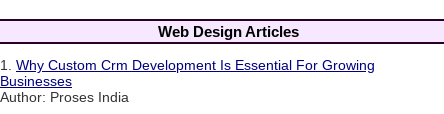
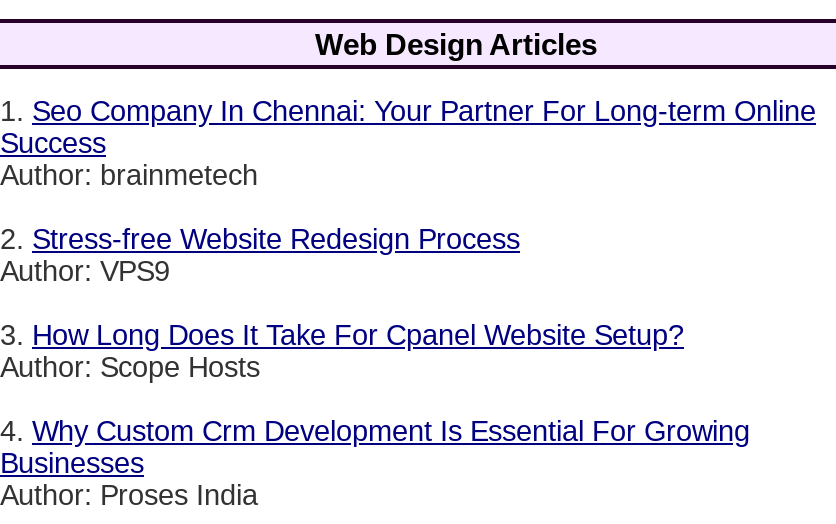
[0,57,375,73] 1. Why Custom Crm Development Is Essential For Growing -> [0,94,816,446] 1. Seo Company In Chennai: Your Partner For Long-term Online | Success | Author: brainmetech | 2. Stress-free Website Redesign Process | Author: VPS9 | 3. How Long Does It Take For Cpanel Website Setup? | Author: Scope Hosts | 4. Why Custom Crm Development Is Essential For Growing

